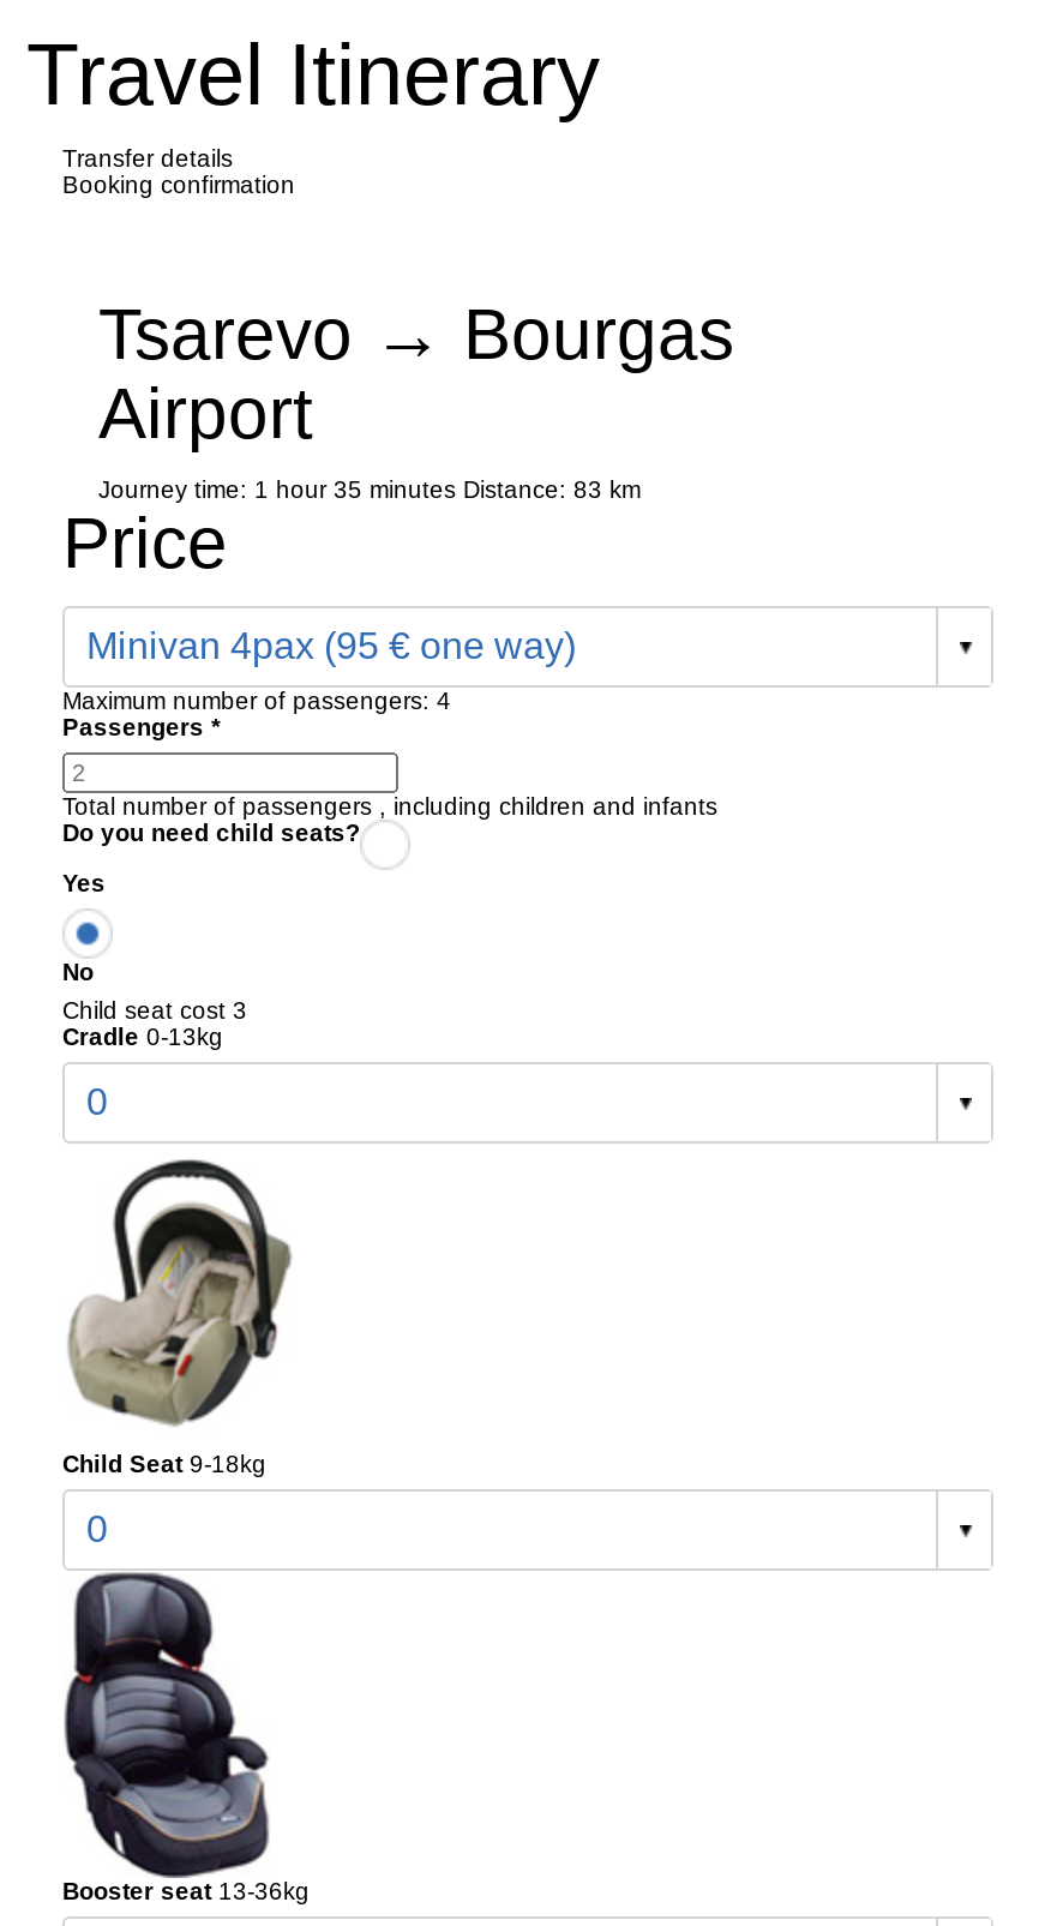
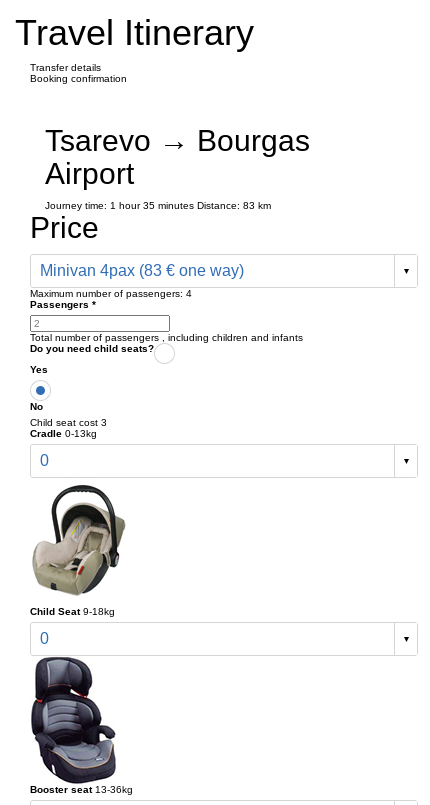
[86,625,576,666] Minivan 4pax (95 € one way) -> [40,262,244,279] Minivan 4pax (83 € one way)

